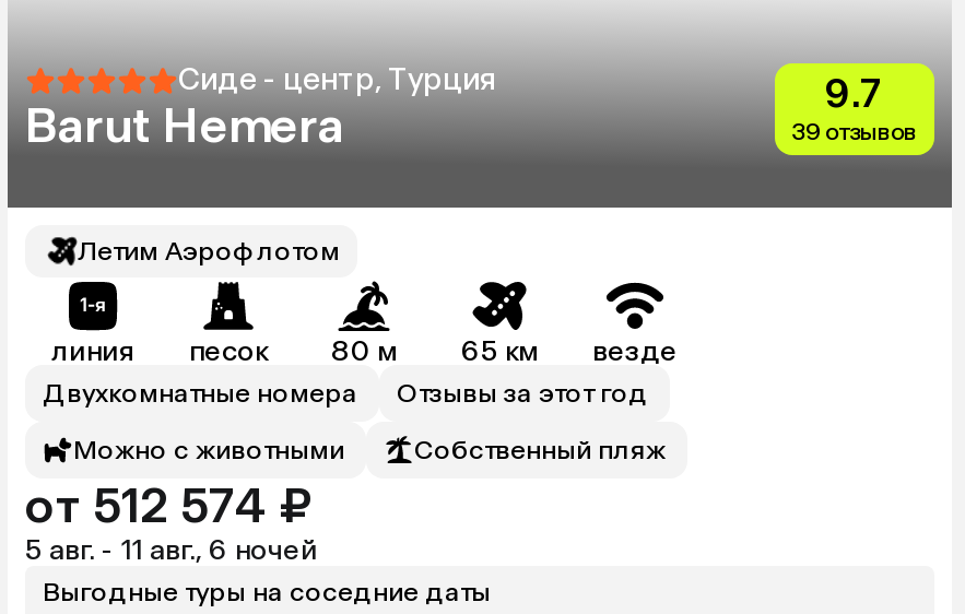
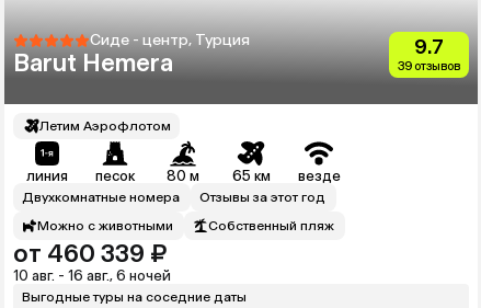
[25,476,311,535] от 512 574 ₽ -> [13,239,167,269] от 460 339 ₽
[25,533,318,566] 5 авг. - 11 авг., 6 ночей -> [13,267,171,284] 10 авг. - 16 авг., 6 ночей

